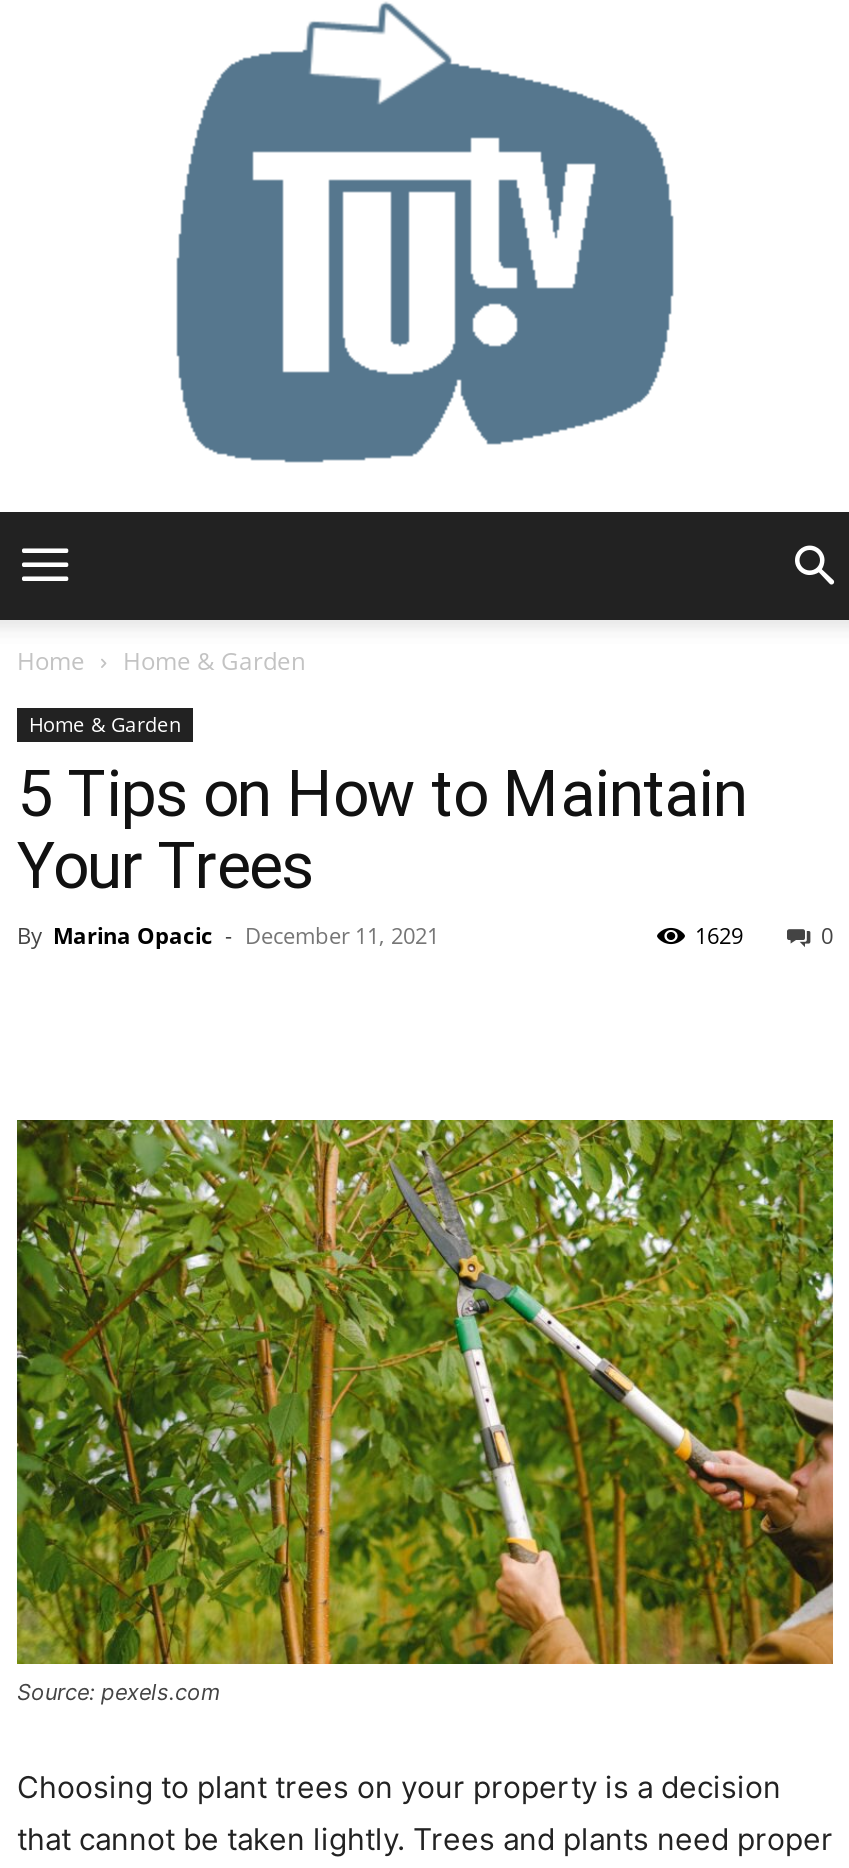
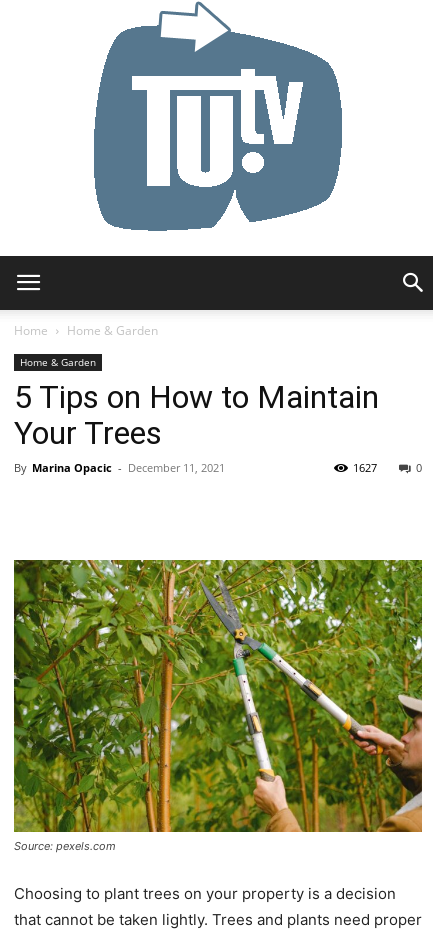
[695,920,743,950] 1629 -> [353,460,377,475] 1627

